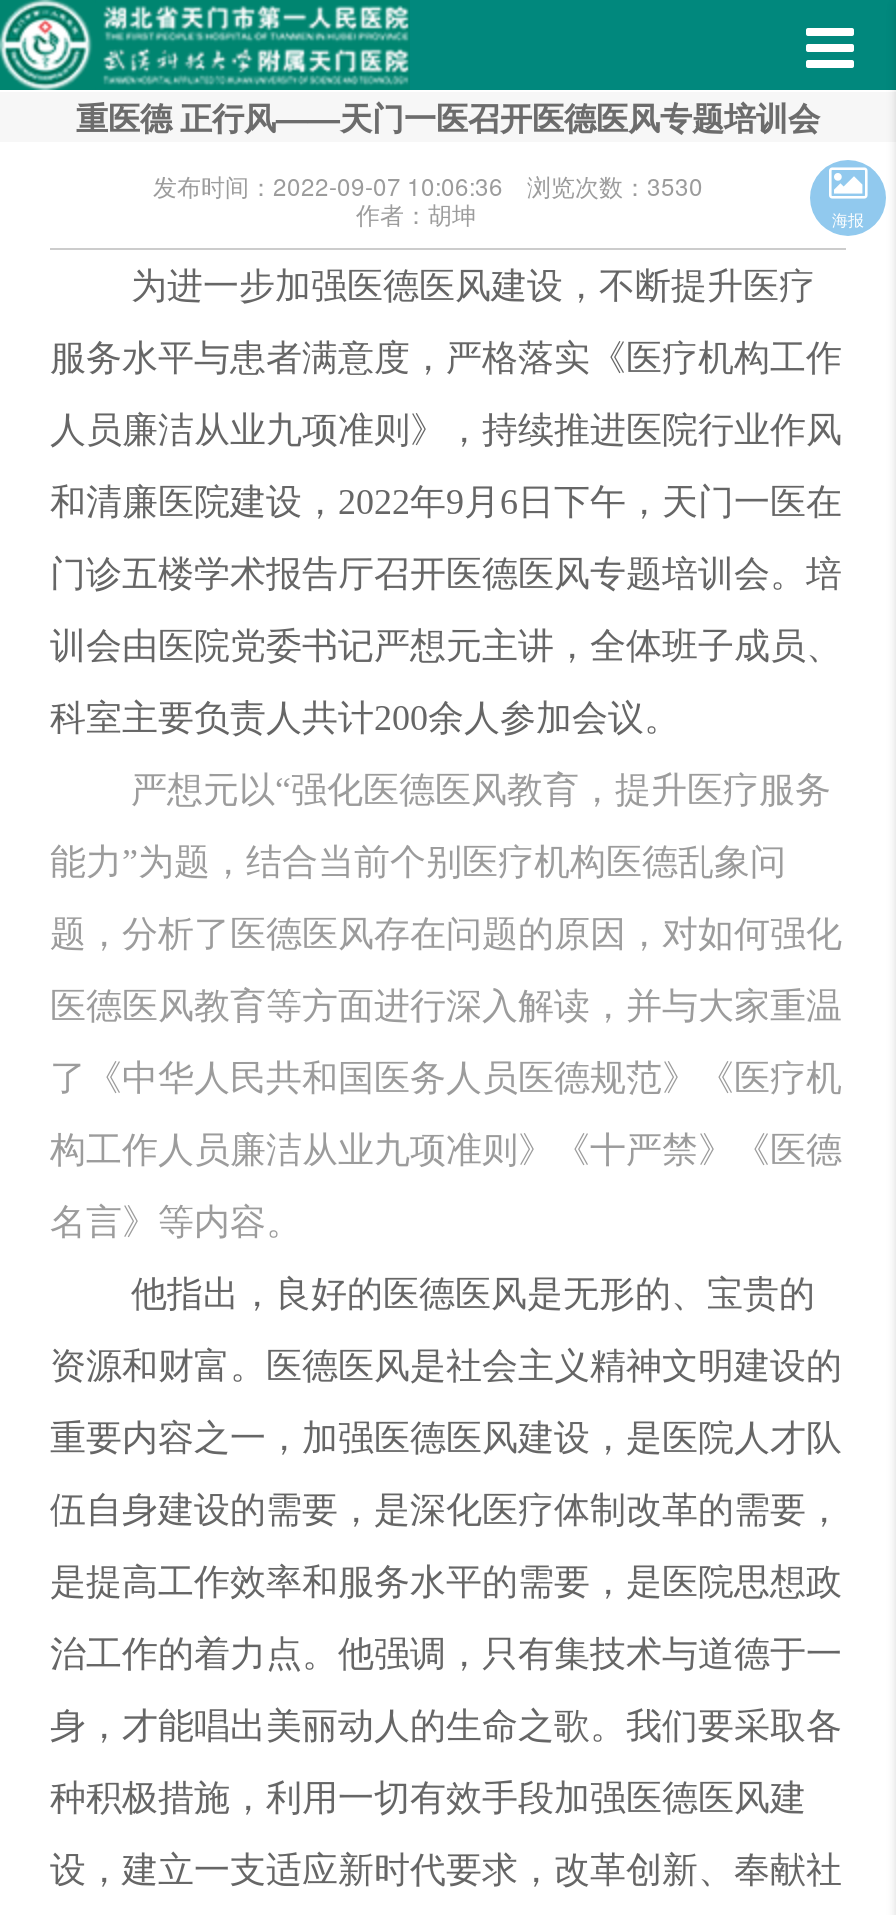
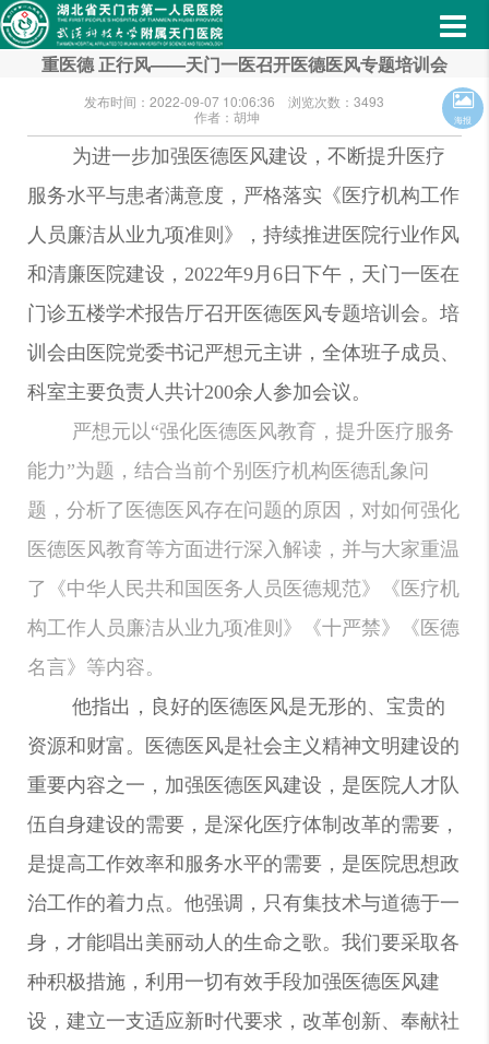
[153,168,703,202] 发布时间：2022-09-07 10:06:36 浏览次数：3530 -> [84,92,384,110] 发布时间：2022-09-07 10:06:36 浏览次数：3493

